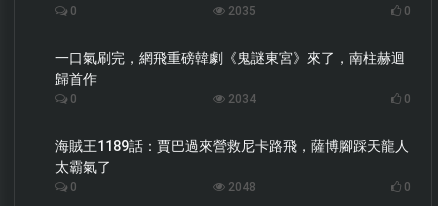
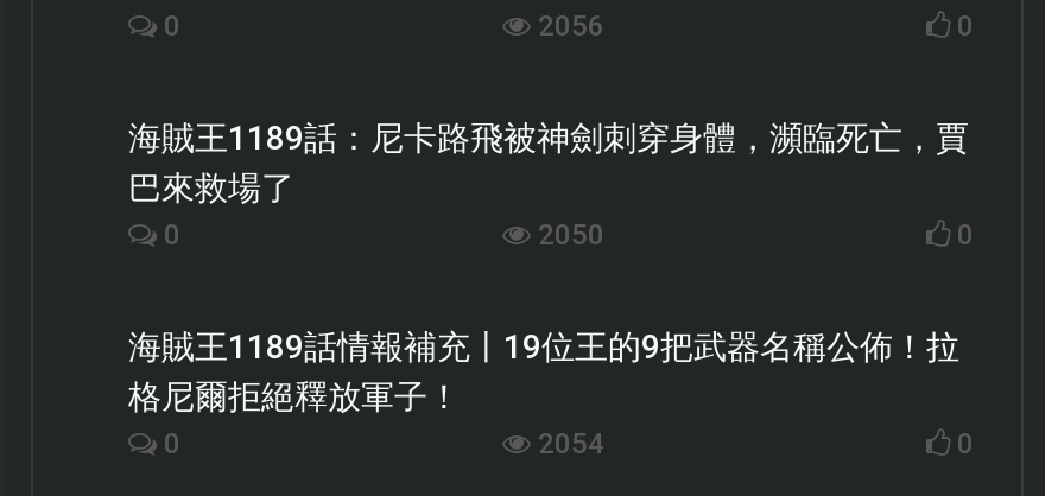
[224,4,255,18] 2035 -> [531,9,604,42] 2056
[55,50,405,87] 一口氣刷完，網飛重磅韓劇《鬼謎東宮》來了，南柱赫迴 | 歸首作 -> [128,118,969,206] 海賊王1189話：尼卡路飛被神劍刺穿身體，瀕臨死亡，賈 | 巴來救場了
[224,92,255,106] 2034 -> [531,218,604,251] 2050
[55,138,409,175] 海賊王1189話：賈巴過來營救尼卡路飛，薩博腳踩天龍人 | 太霸氣了 -> [128,327,959,415] 海賊王1189話情報補充丨19位王的9把武器名稱公佈！拉 | 格尼爾拒絕釋放軍子！
[224,180,255,194] 2048 -> [531,427,604,460] 2054

